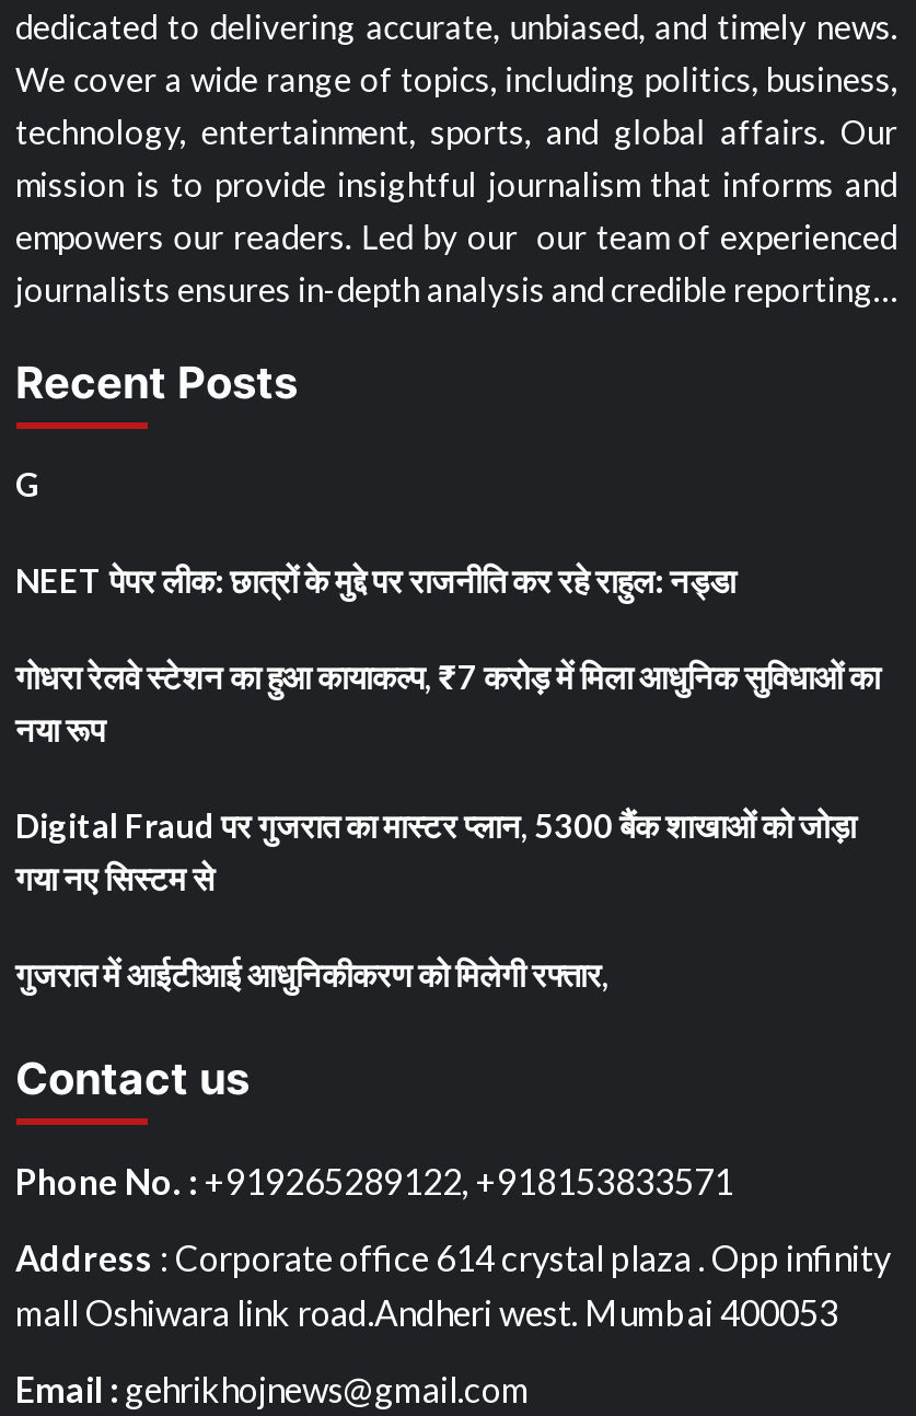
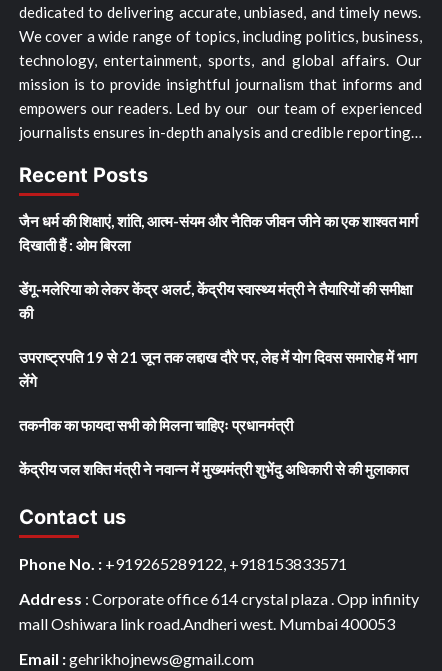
[15,464,42,504] G -> [18,212,417,254] जैन धर्म की शिक्षाएं, शांति, आत्म-संयम और नैतिक जीवन जीने का एक शाश्वत मार्ग | दिखाती हैं : ओम बिरला
[15,561,735,600] NEET पेपर लीक: छात्रों के मुद्दे पर राजनीति कर रहे राहुल: नड्डा -> [18,280,411,322] डेंगू-मलेरिया को लेकर केंद्र अलर्ट, केंद्रीय स्वास्थ्य मंत्री ने तैयारियों की समीक्षा | की
[15,657,880,749] गोधरा रेलवे स्टेशन का हुआ कायाकल्प, ₹7 करोड़ में मिला आधुनिक सुविधाओं का | नया रूप -> [18,348,416,390] उपराष्ट्रपति 19 से 21 जून तक लद्दाख दौरे पर, लेह में योग दिवस समारोह में भाग | लेंगे
[15,806,856,898] Digital Fraud पर गुजरात का मास्टर प्लान, 5300 बैंक शाखाओं को जोड़ा | गया नए सिस्टम से -> [18,416,292,434] तकनीक का फायदा सभी को मिलना चाहिएः प्रधानमंत्री
[15,955,608,994] गुजरात में आईटीआई आधुनिकीकरण को मिलेगी रफ्तार, -> [18,460,407,478] केंद्रीय जल शक्ति मंत्री ने नवान्न में मुख्यमंत्री शुभेंदु अधिकारी से की मुलाकात

